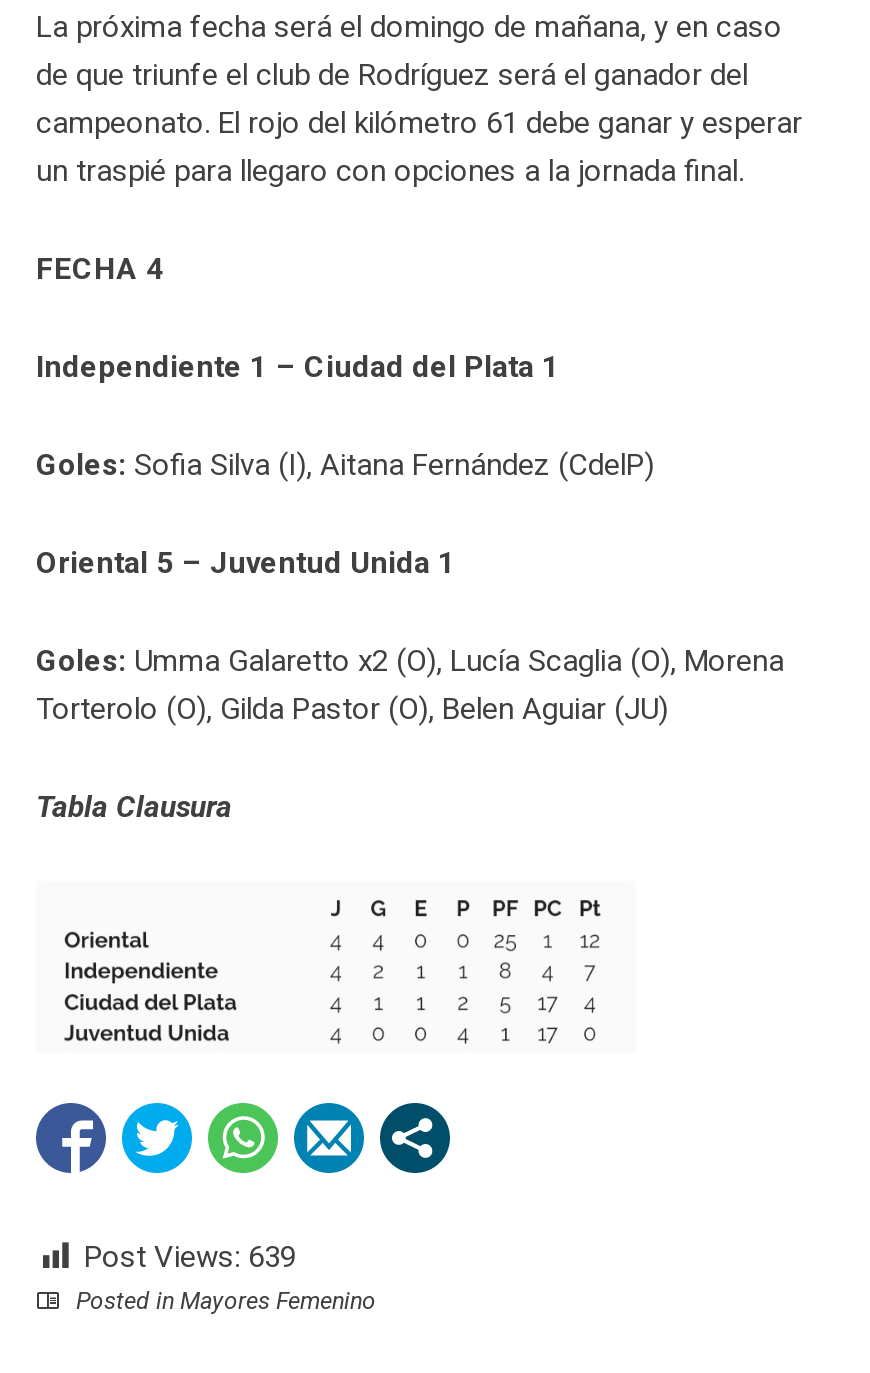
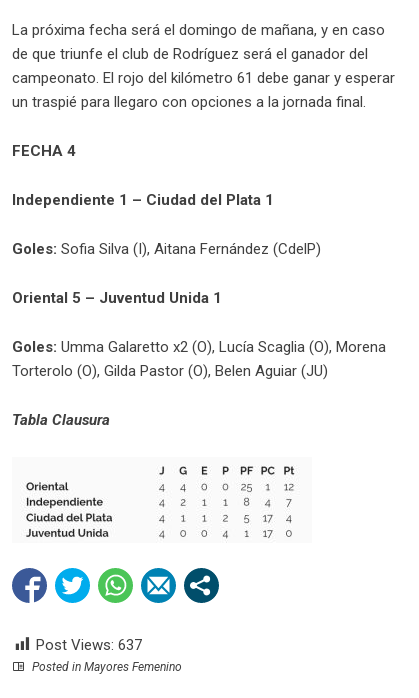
[84,1240,296,1276] Post Views: 639 -> [36,636,142,654] Post Views: 637

